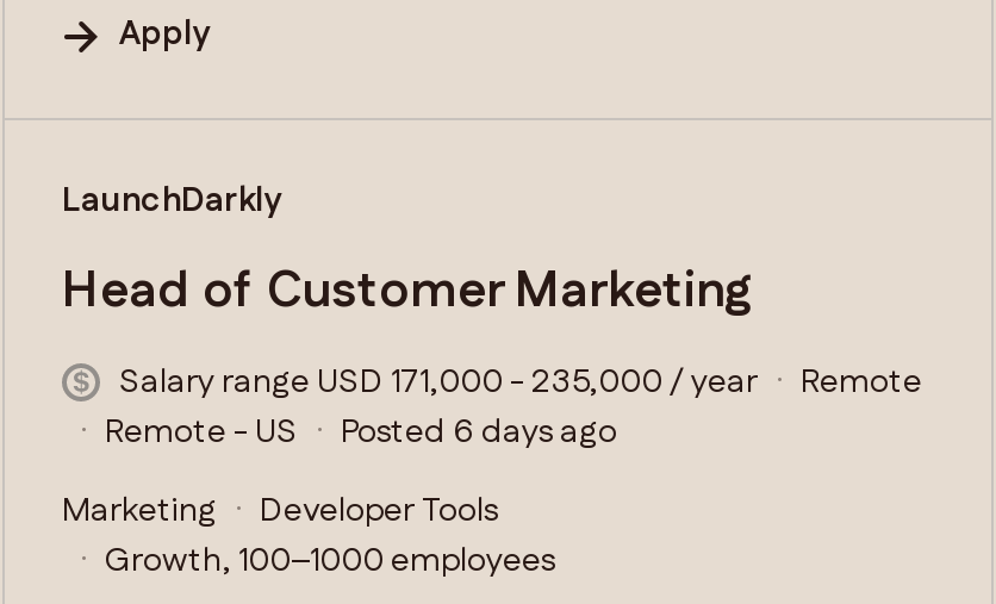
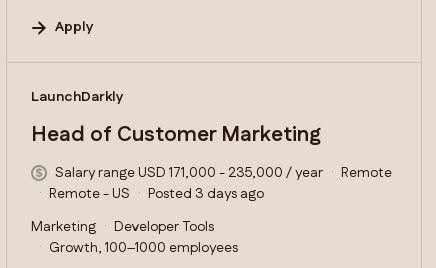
[341,409,617,456] Posted 6 days ago -> [148,184,264,204] Posted 3 days ago

